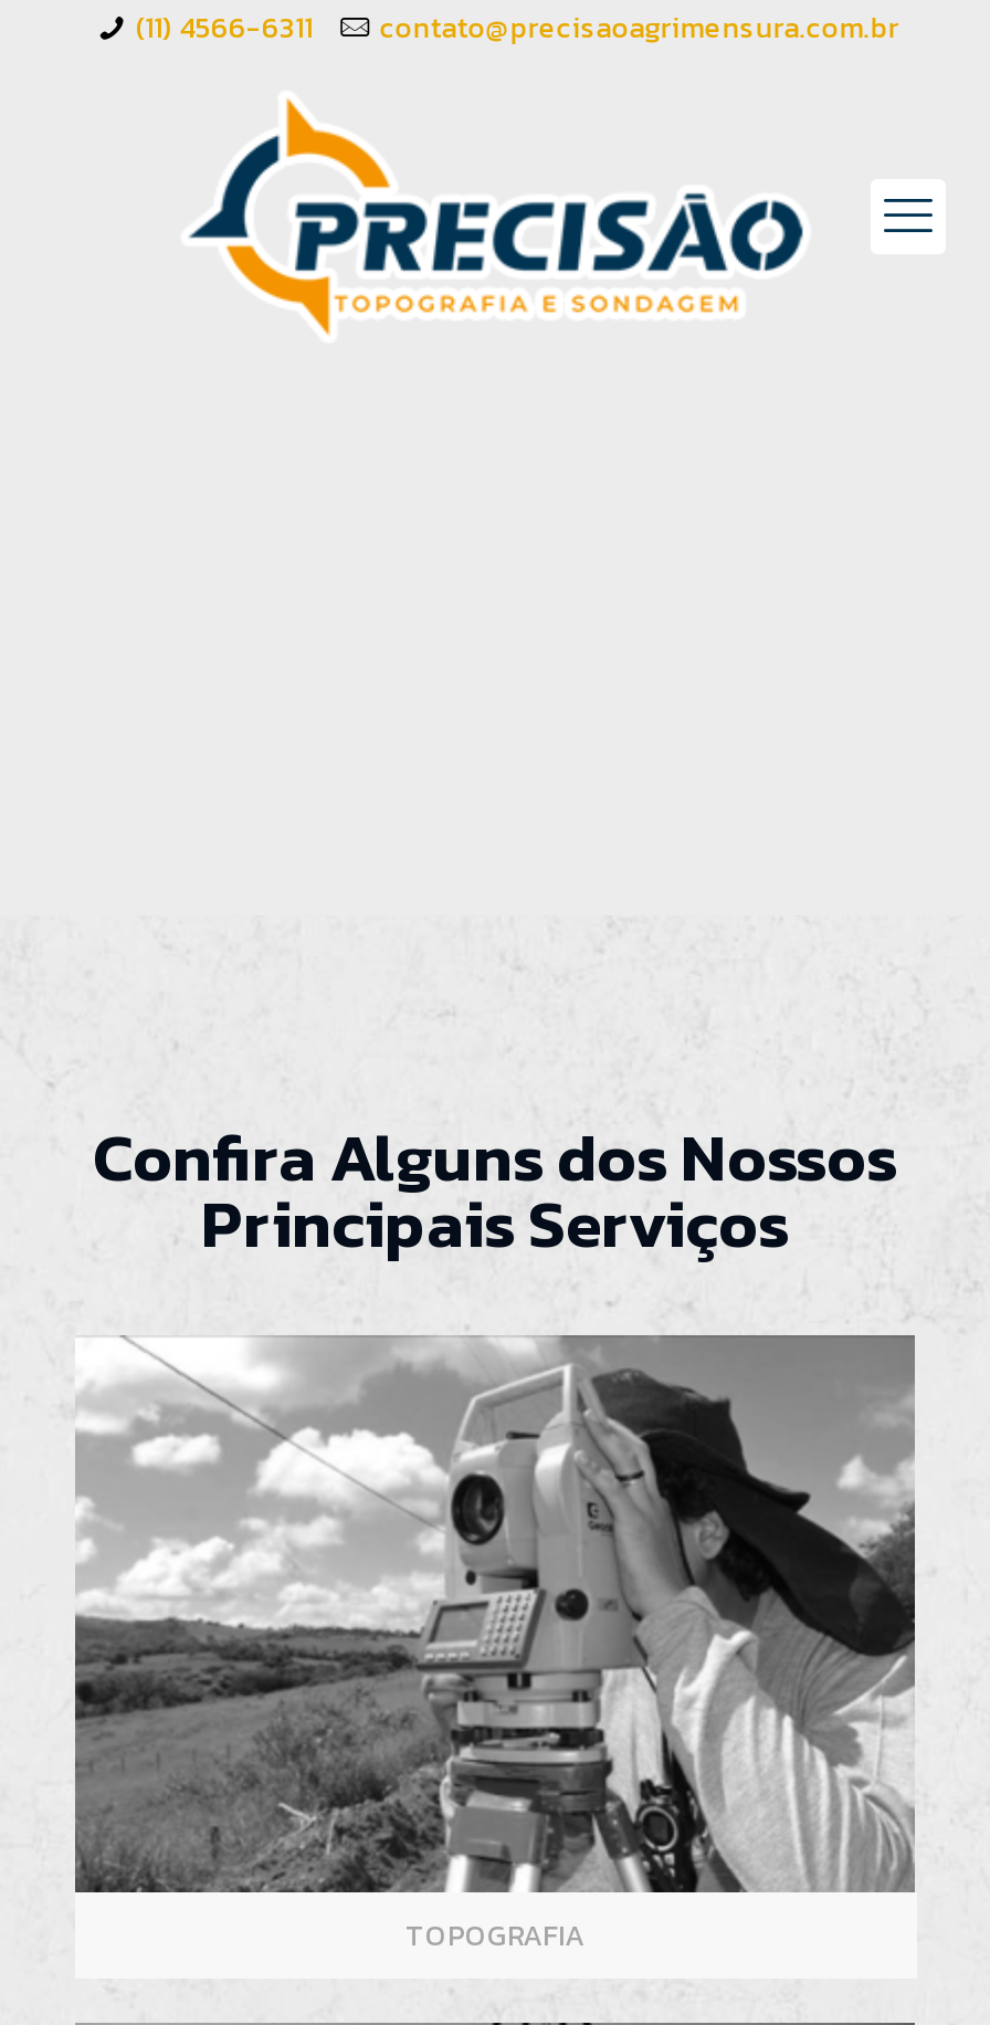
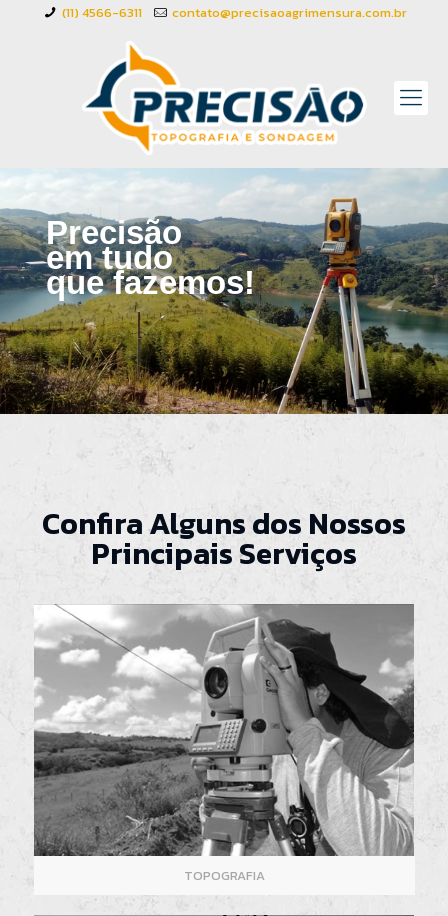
none -> [3,168,445,415] [image] | Precisão | em tudo | que fazemos!

